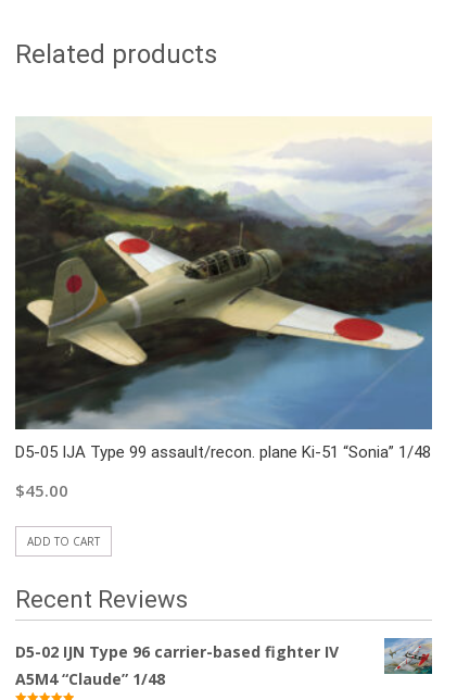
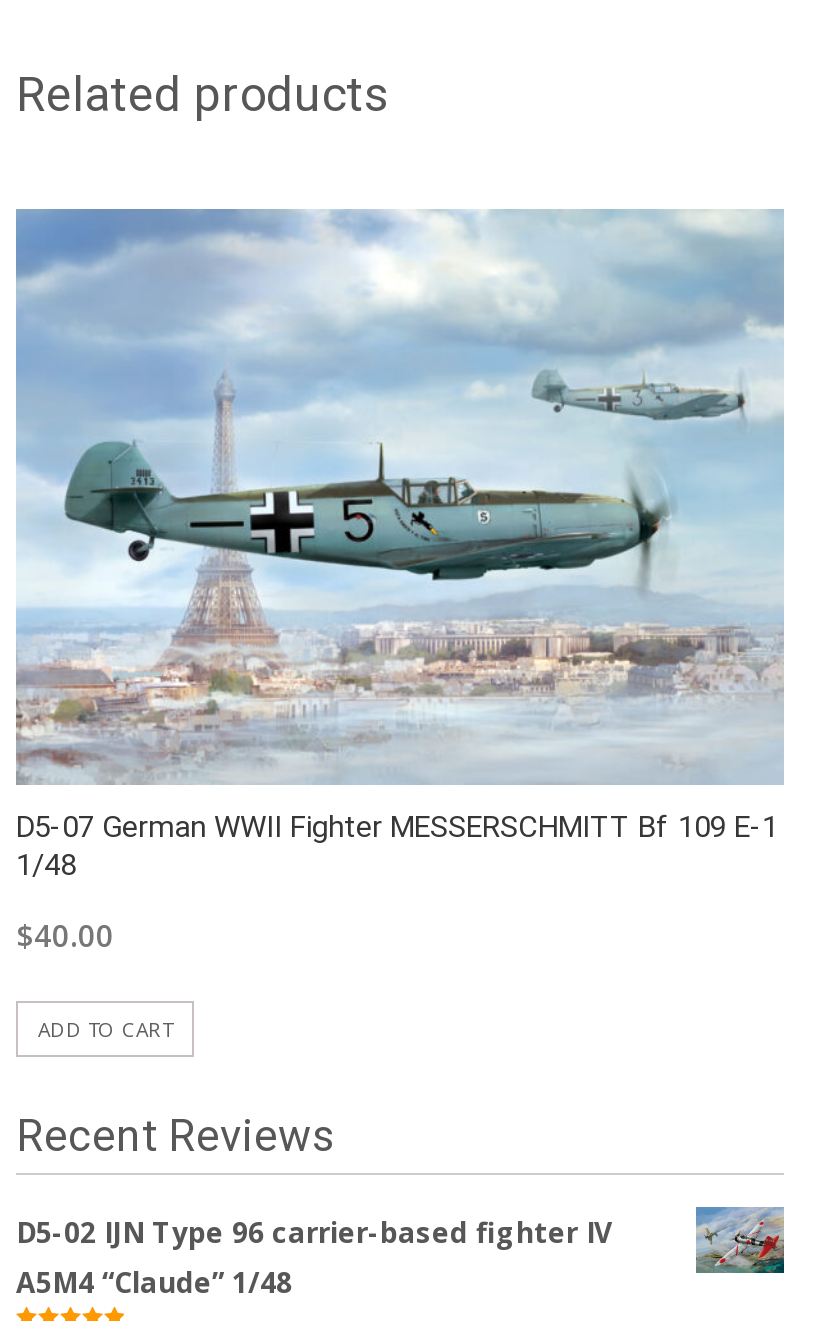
[14,116,433,462] [image] | D5-05 IJA Type 99 assault/recon. plane Ki-51 “Sonia” 1/48 -> [14,207,786,882] [image] | D5-07 German WWII Fighter MESSERSCHMITT Bf 109 E-1 | 1/48
[15,479,68,501] $45.00 -> [16,914,114,954] $40.00

